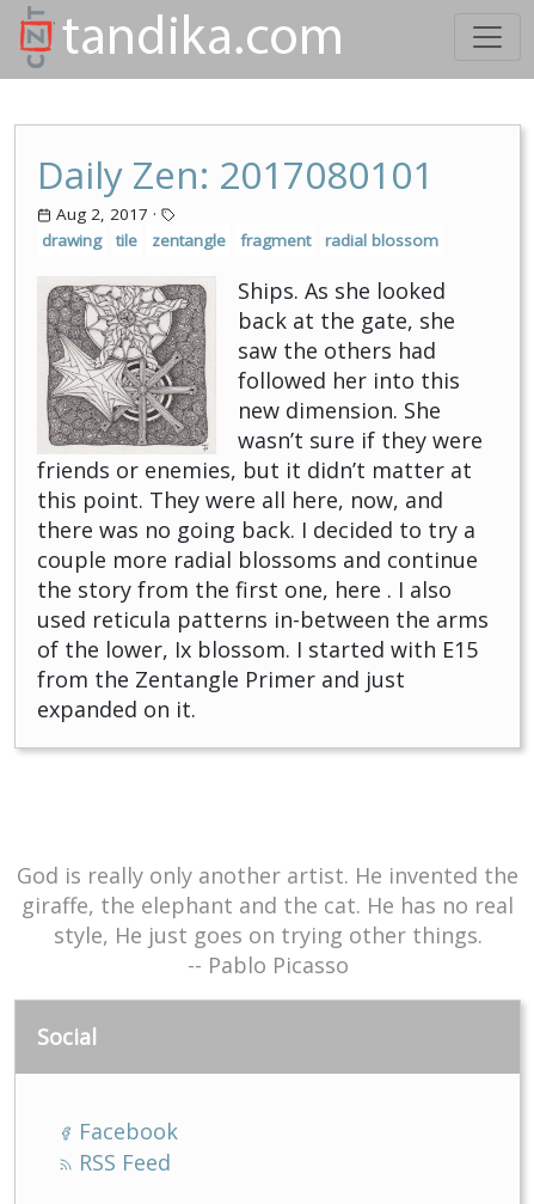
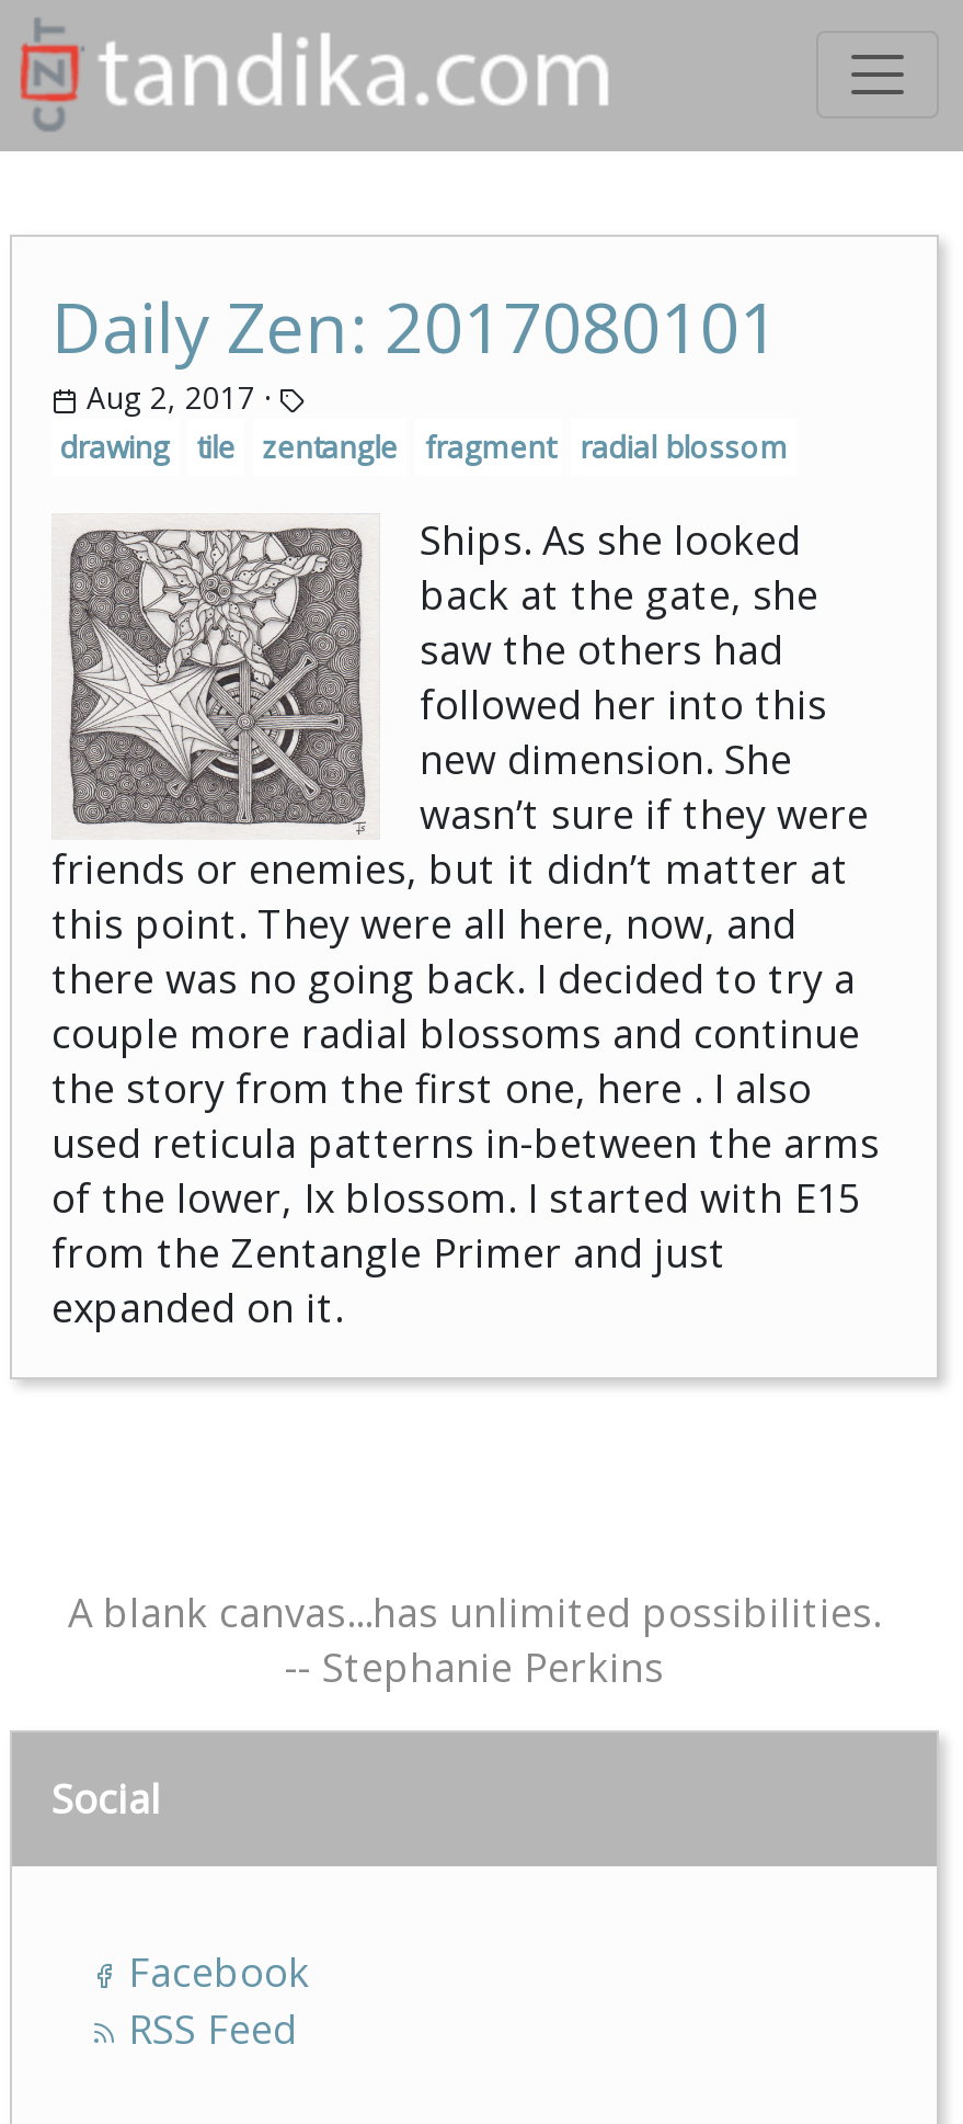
[17,861,518,979] God is really only another artist. He invented the | giraffe, the elephant and the cat. He has no real | style, He just goes on trying other things. | -- Pablo Picasso -> [68,1586,881,1693] A blank canvas...has unlimited possibilities. | -- Stephanie Perkins

